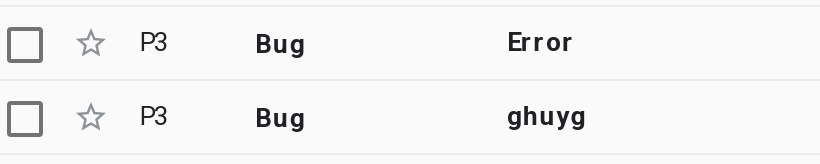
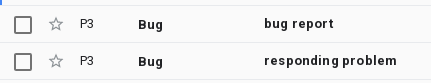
[507,27,575,57] Error -> [264,16,333,31] bug report
[507,101,587,131] ghuyg -> [264,53,397,68] responding problem

